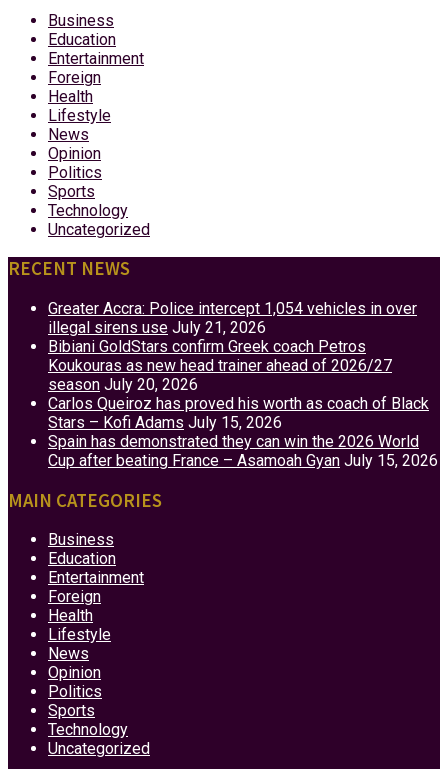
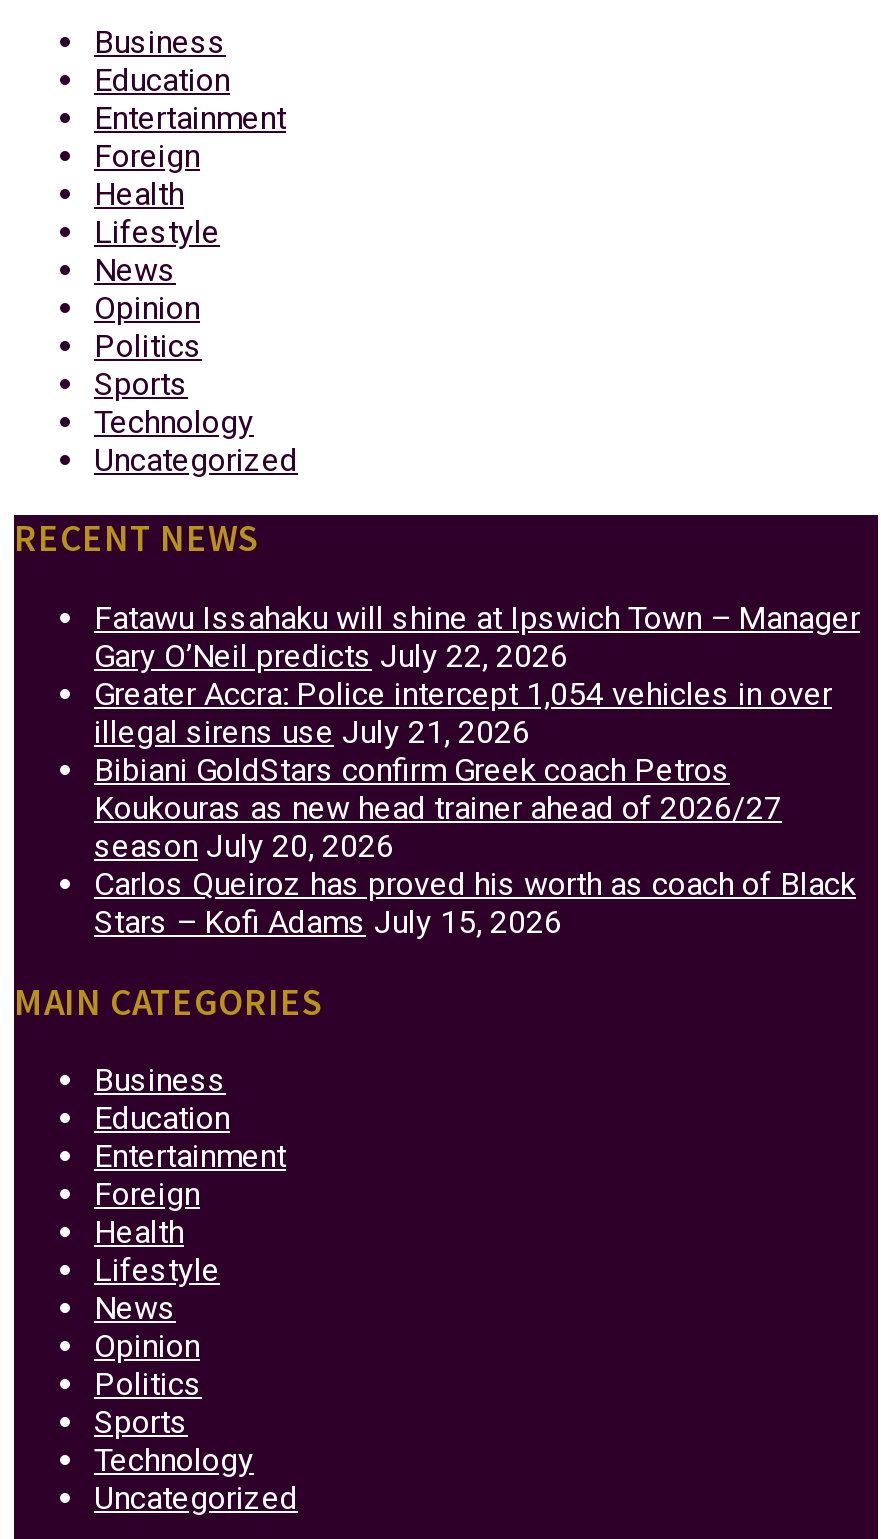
none -> [94,599,860,675] Fatawu Issahaku will shine at Ipswich Town – Manager | Gary O’Neil predicts July 22, 2026
moved [48,299,429,432] -> [94,675,856,941]: Greater Accra: Police intercept 1,054 vehicles in over | illegal sirens use July 21, 2026 | Bibiani GoldStars confirm Greek coach Petros | Koukouras as new head trainer ahead of 2026/27 | season July 20, 2026 | Carlos Queiroz has proved his worth as coach of Black | Stars – Kofi Adams July 15, 2026
[48,432,438,470] Spain has demonstrated they can win the 2026 World | Cup after beating France – Asamoah Gyan July 15, 2026 -> none

